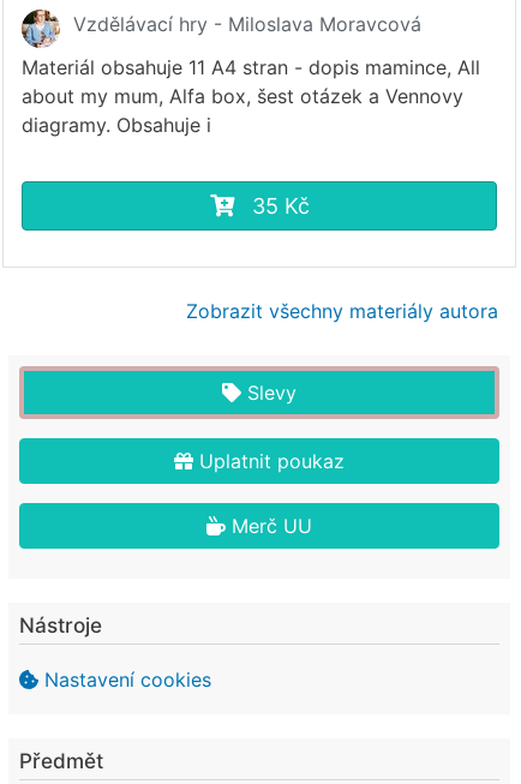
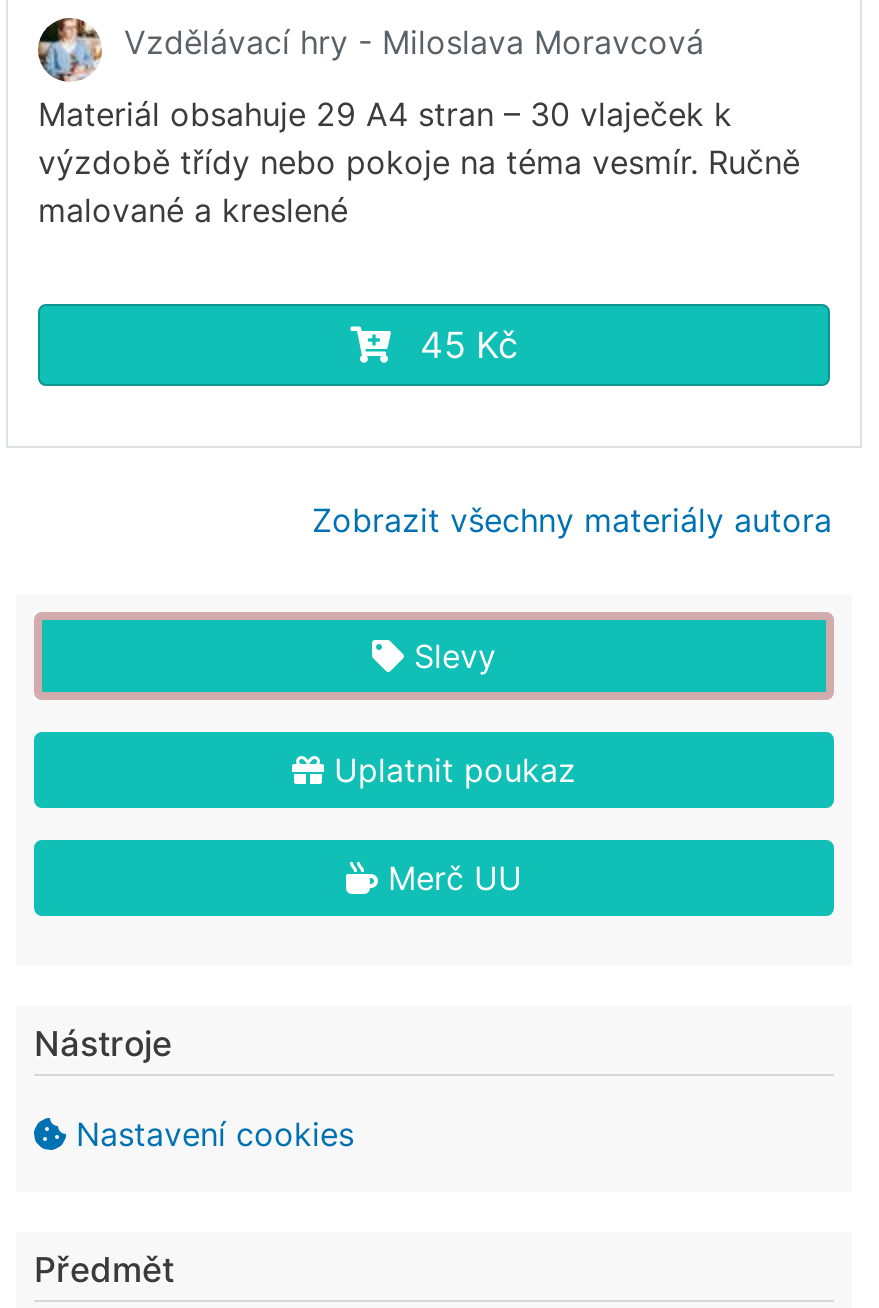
[22,56,480,137] Materiál obsahuje 11 A4 stran - dopis mamince, All | about my mum, Alfa box, šest otázek a Vennovy | diagramy. Obsahuje i -> [38,95,800,231] Materiál obsahuje 29 A4 stran – 30 vlaječek k | výzdobě třídy nebo pokoje na téma vesmír. Ručně | malované a kreslené
[251,194,309,219] 35 Kč -> [420,325,518,367] 45 Kč

